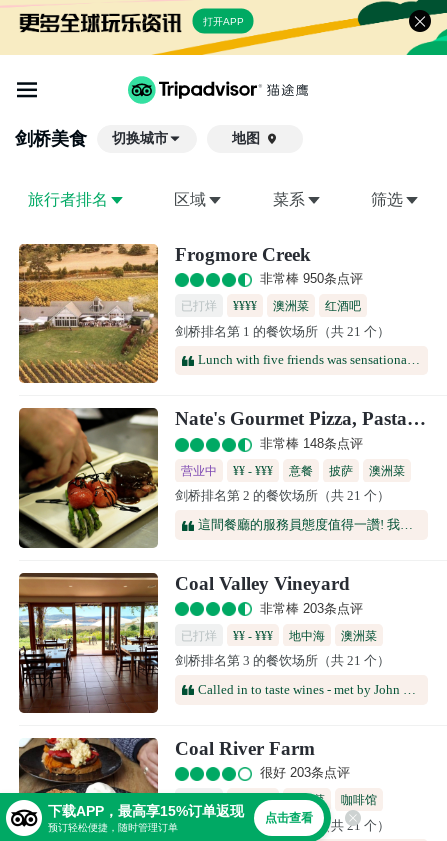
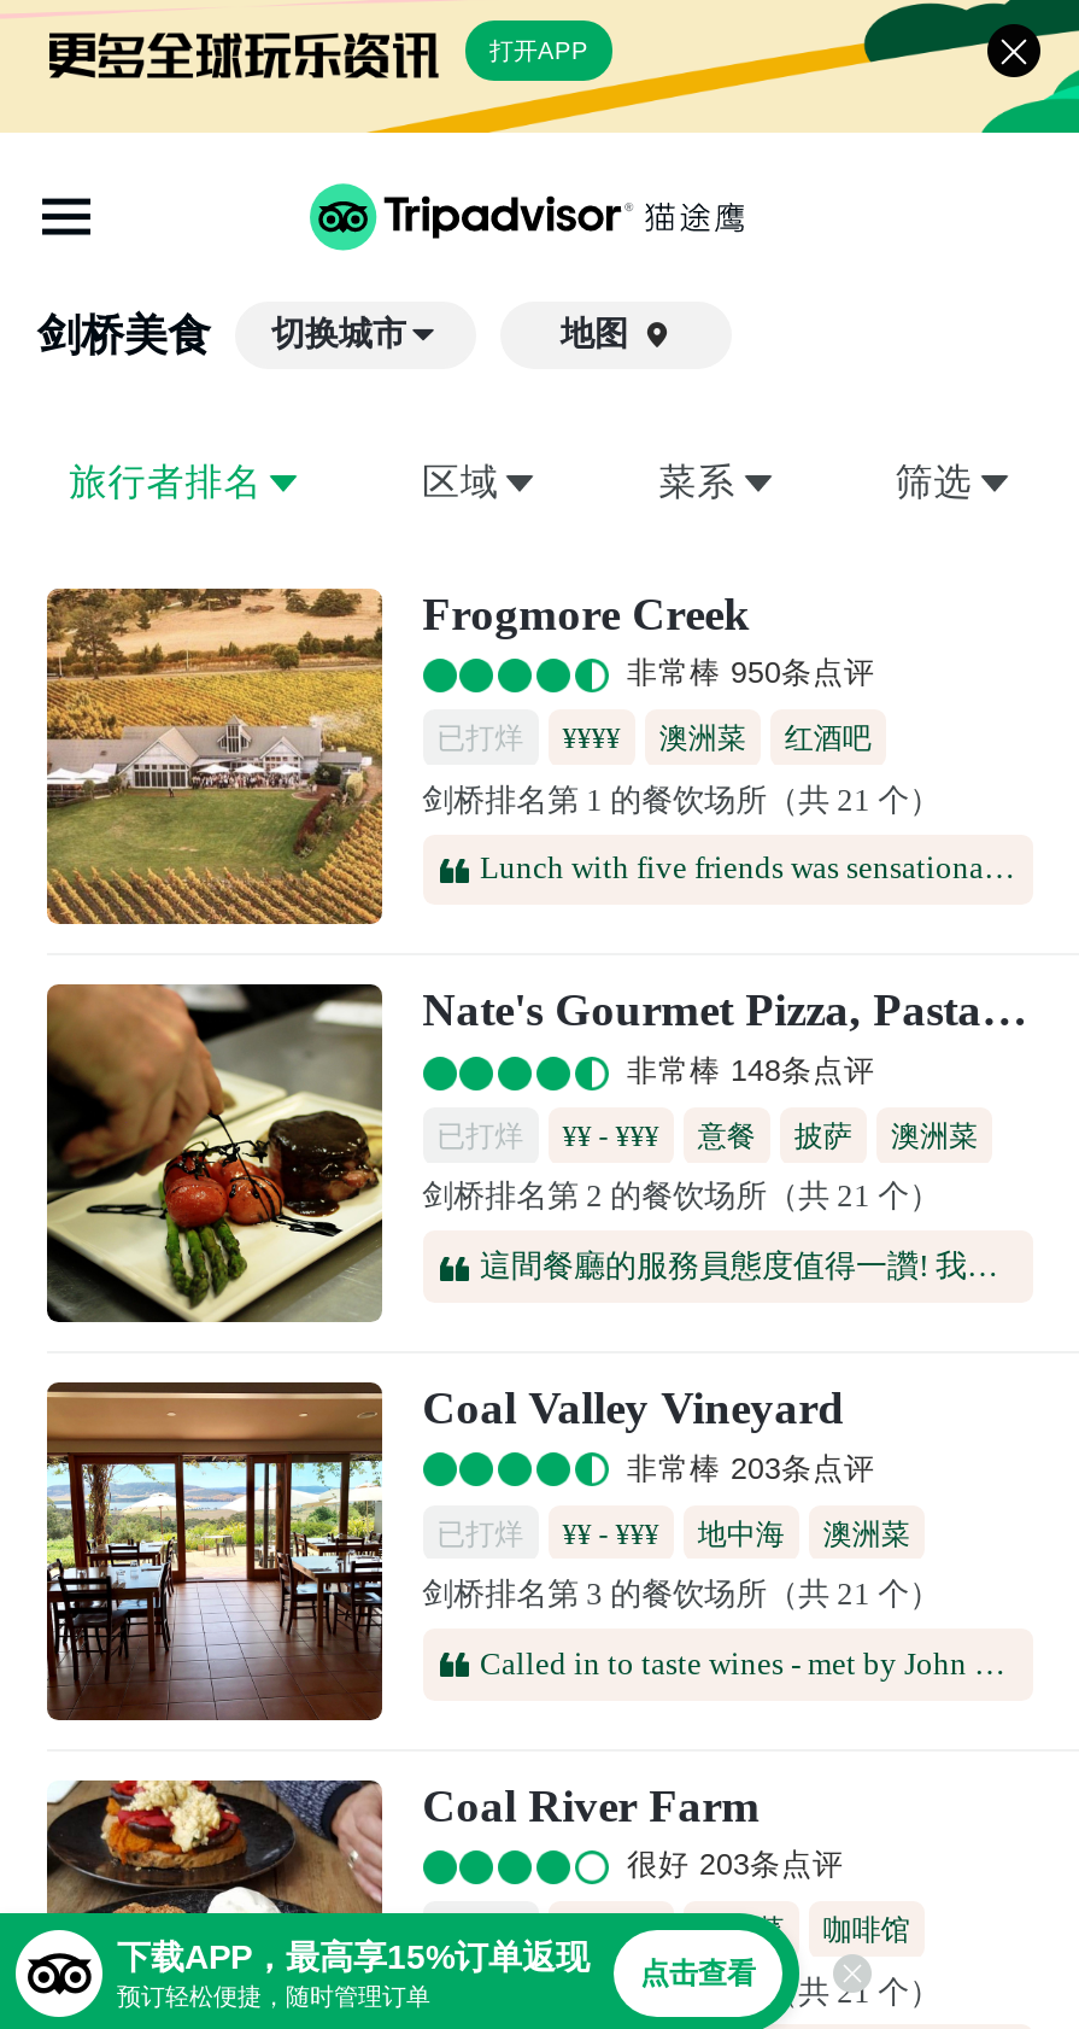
[181,464,217,478] 营业中 -> [437,1119,523,1153] 已打烊

